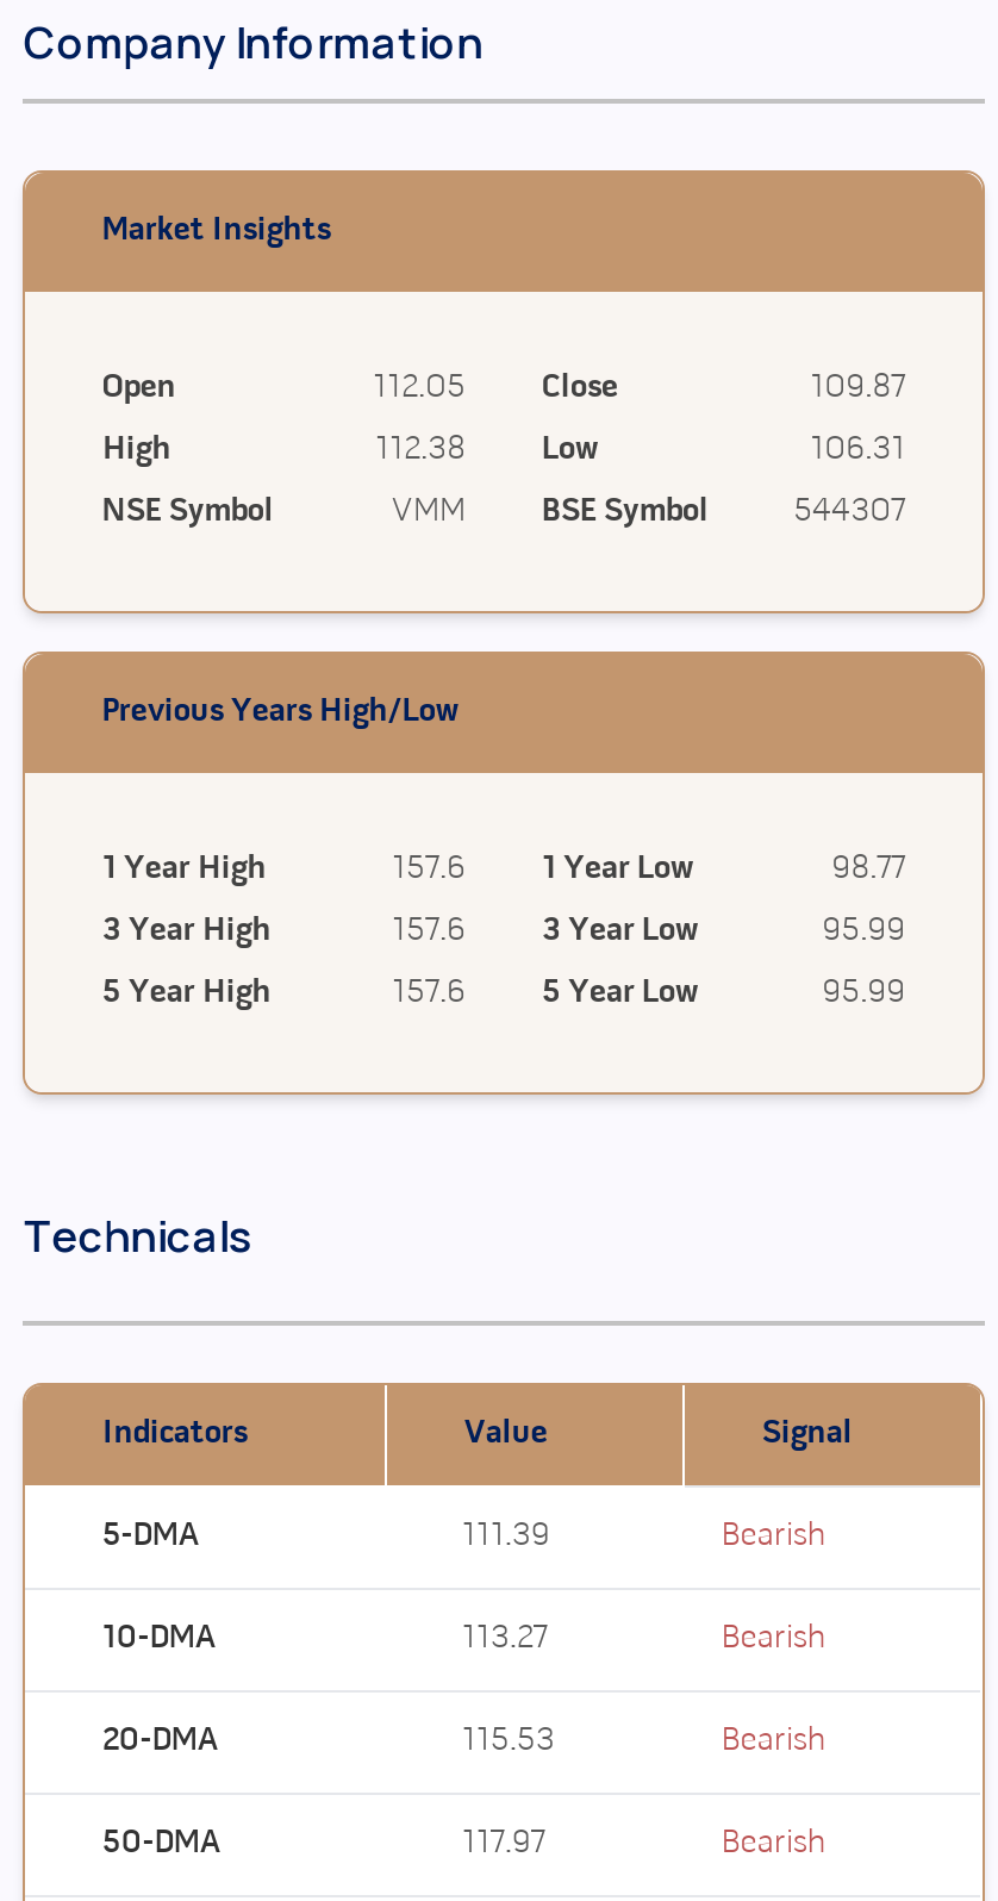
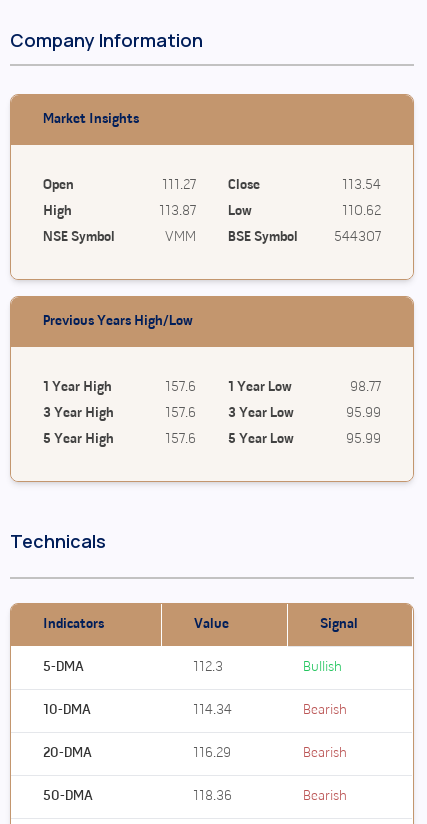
[373,373,466,404] 112.05 -> [162,179,196,192] 111.27
[810,373,905,404] 109.87 -> [342,179,381,192] 113.54
[375,435,466,466] 112.38 -> [159,205,196,218] 113.87
[810,435,905,466] 106.31 -> [342,205,381,218] 110.62
[462,1522,826,1552] 111.39 | Bearish -> [193,661,342,674] 112.3 | Bullish
[462,1624,548,1655] 113.27 -> [193,704,232,717] 114.34
[462,1726,555,1757] 115.53 -> [193,747,231,760] 116.29
[462,1829,545,1860] 117.97 -> [193,790,232,803] 118.36

